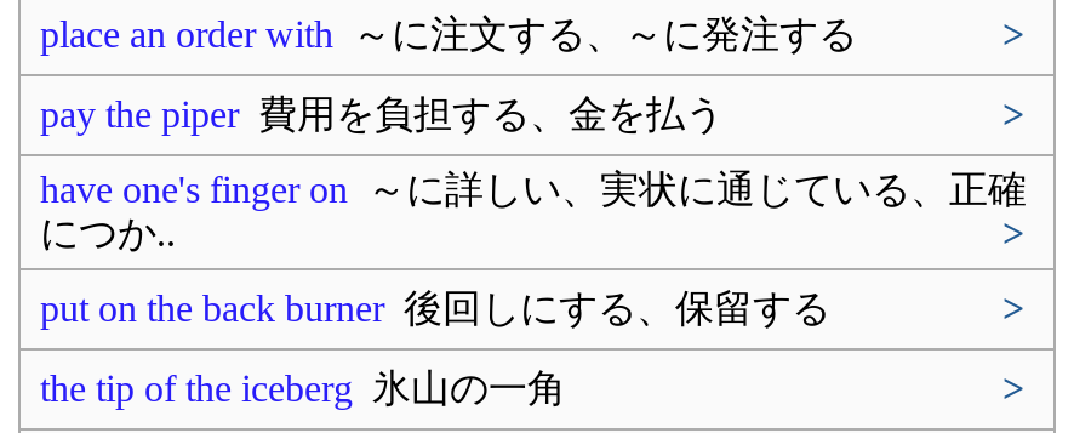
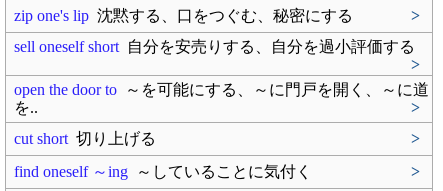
[40,13,857,55] place an order with～に注文する、～に発注する -> [14,7,353,24] zip one's lip沈黙する、口をつぐむ、秘密にする
[40,93,724,135] pay the piper費用を負担する、金を払う -> [14,38,415,55] sell oneself short自分を安売りする、自分を過小評価する
[40,169,1027,253] have one's finger on～に詳しい、実状に通じている、正確 | につか.. -> [14,81,429,116] open the door to～を可能にする、～に門戸を開く、～に道 | を..
[40,287,830,329] put on the back burner後回しにする、保留する -> [14,130,156,147] cut short切り上げる
[40,368,566,409] the tip of the iceberg氷山の一角 -> [14,163,312,180] find oneself ～ing～していることに気付く

